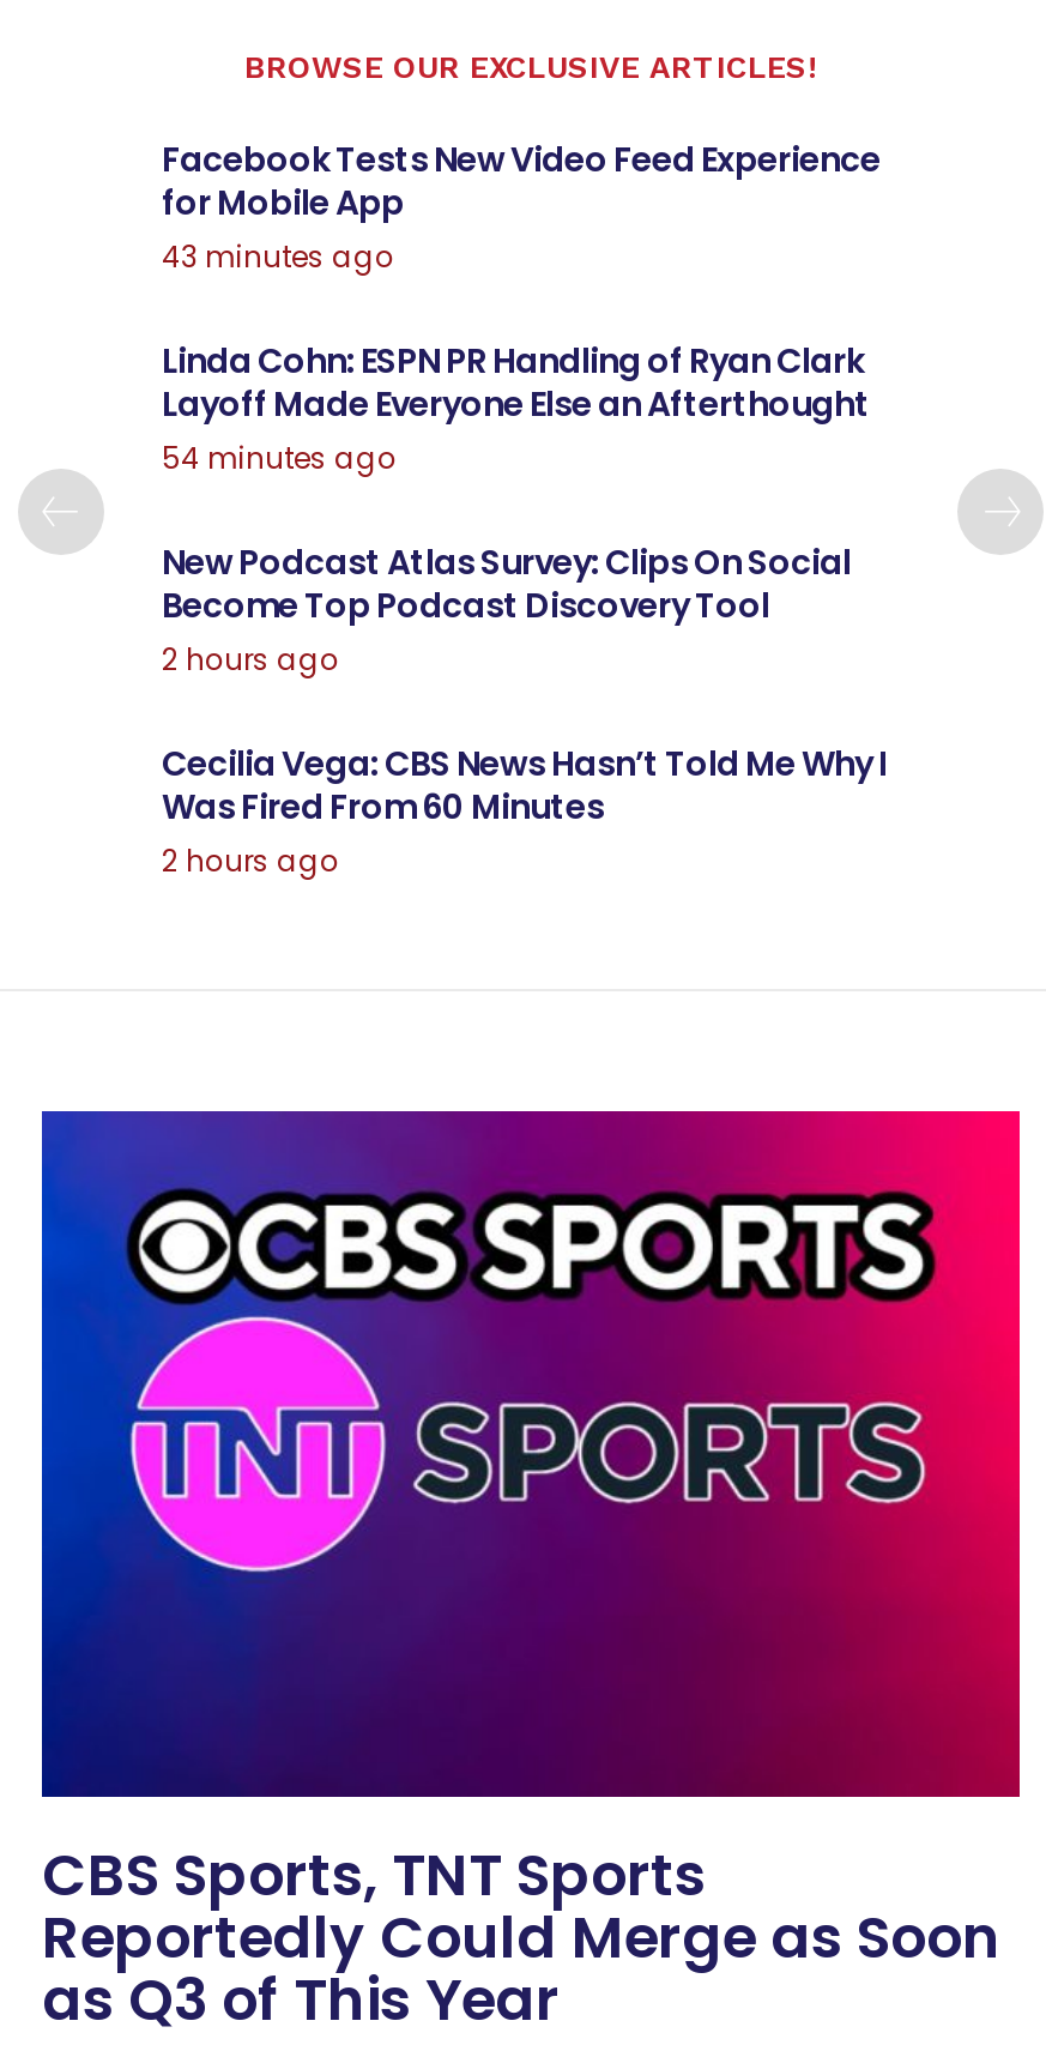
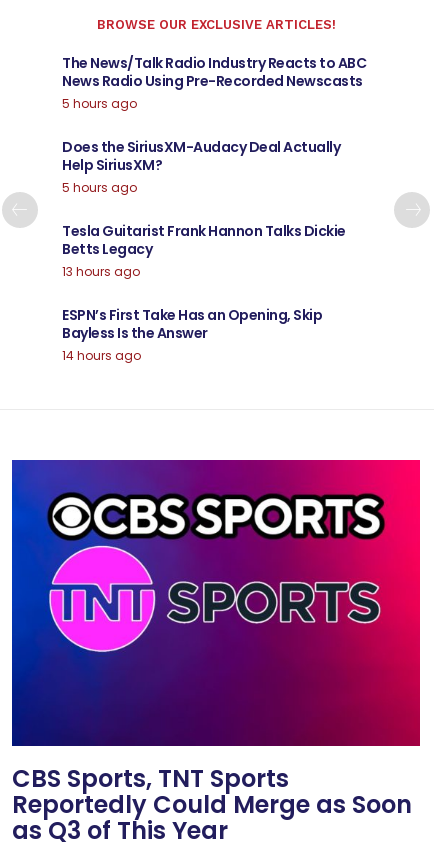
[162,135,881,277] Facebook Tests New Video Feed Experience | for Mobile App | 43 minutes ago -> [62,53,366,112] The News/Talk Radio Industry Reacts to ABC | News Radio Using Pre-Recorded Newscasts | 5 hours ago
[162,337,870,478] Linda Cohn: ESPN PR Handling of Ryan Clark | Layoff Made Everyone Else an Afterthought | 54 minutes ago -> [62,137,340,196] Does the SiriusXM-Audacy Deal Actually | Help SiriusXM? | 5 hours ago
[162,538,851,680] New Podcast Atlas Survey: Clips On Social | Become Top Podcast Discovery Tool | 2 hours ago -> [62,221,345,280] Tesla Guitarist Frank Hannon Talks Dickie | Betts Legacy | 13 hours ago
[162,740,887,881] Cecilia Vega: CBS News Hasn’t Told Me Why I | Was Fired From 60 Minutes | 2 hours ago -> [62,305,322,364] ESPN’s First Take Has an Opening, Skip | Bayless Is the Answer | 14 hours ago

